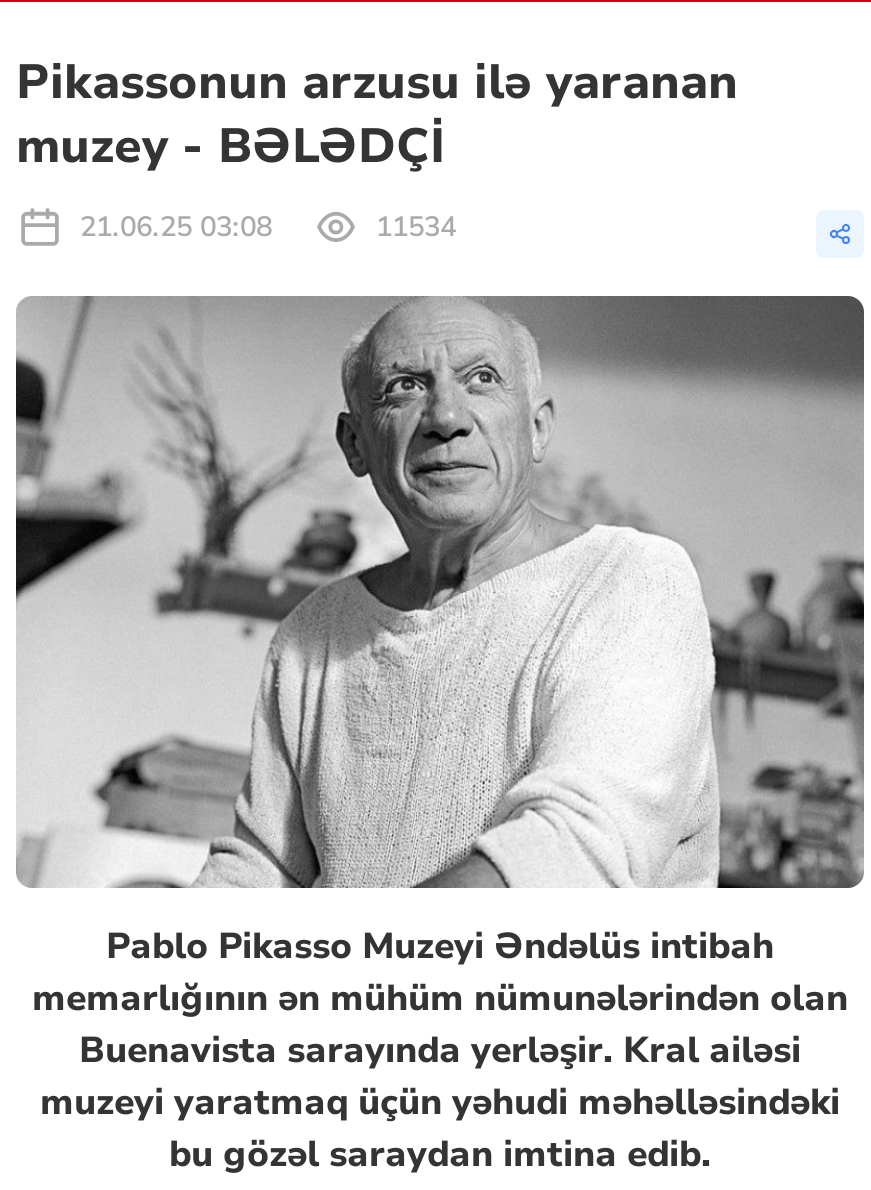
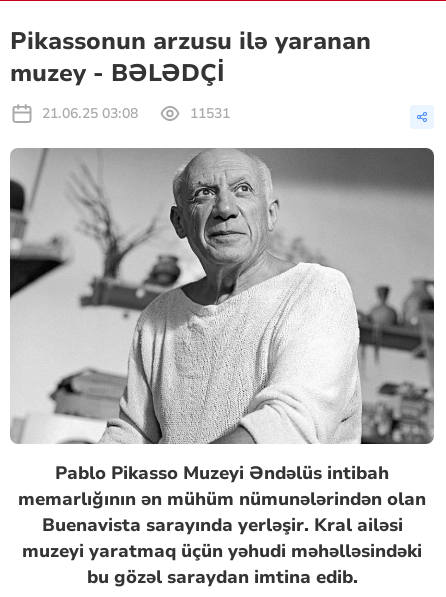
[376,208,456,246] 11534 -> [190,104,230,123] 11531

